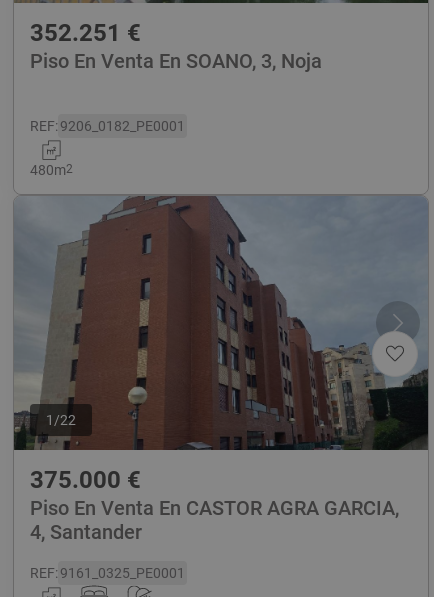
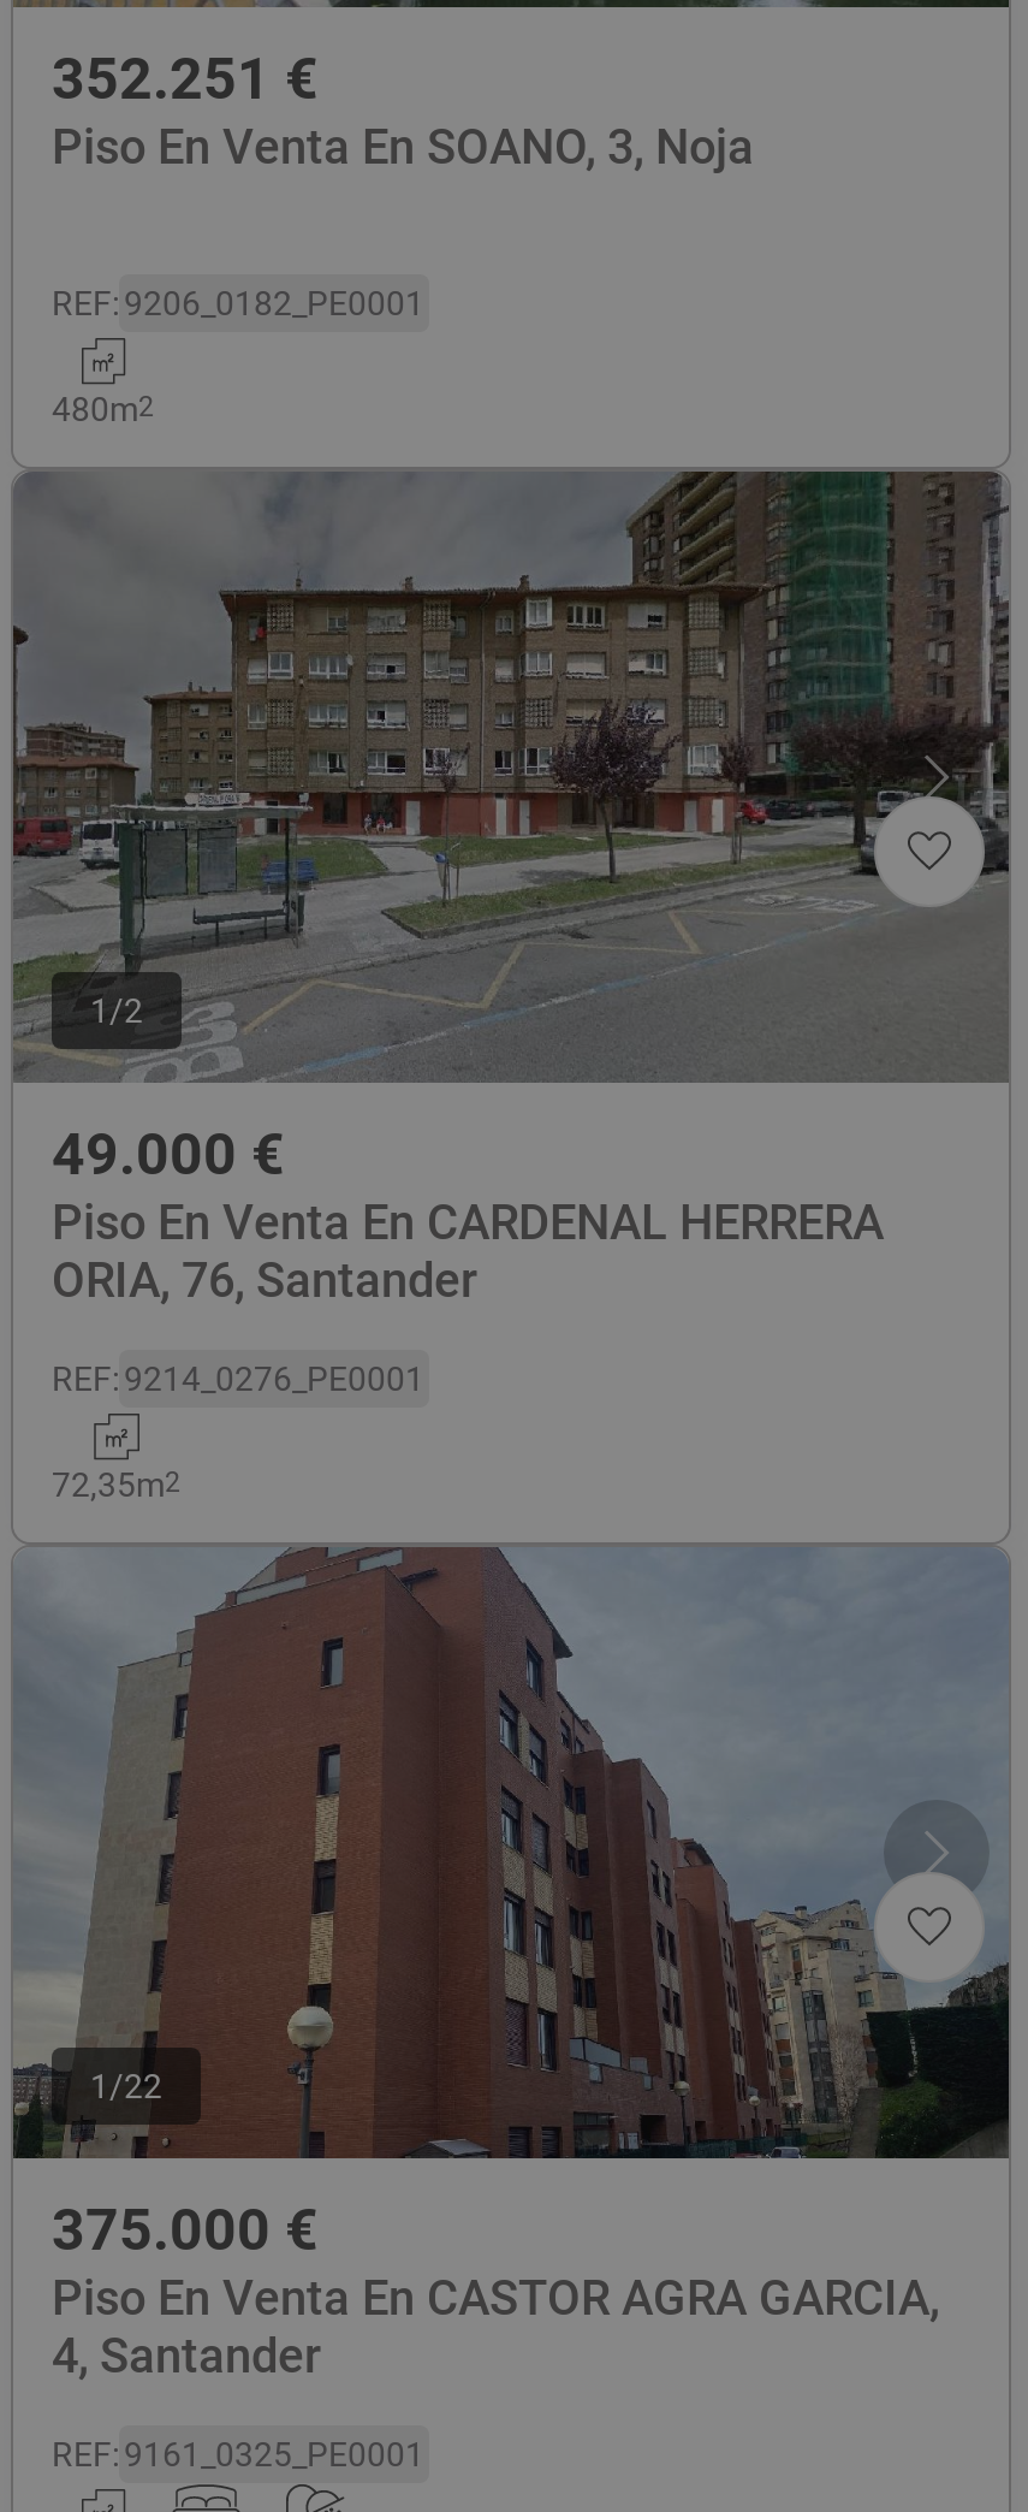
none -> [13,469,1009,1504] [image] | 1 /2 | 49.000 € | Piso En Venta En CARDENAL HERRERA | ORIA, 76, Santander | REF: 9214_0276_PE0001 | 72,35m2

